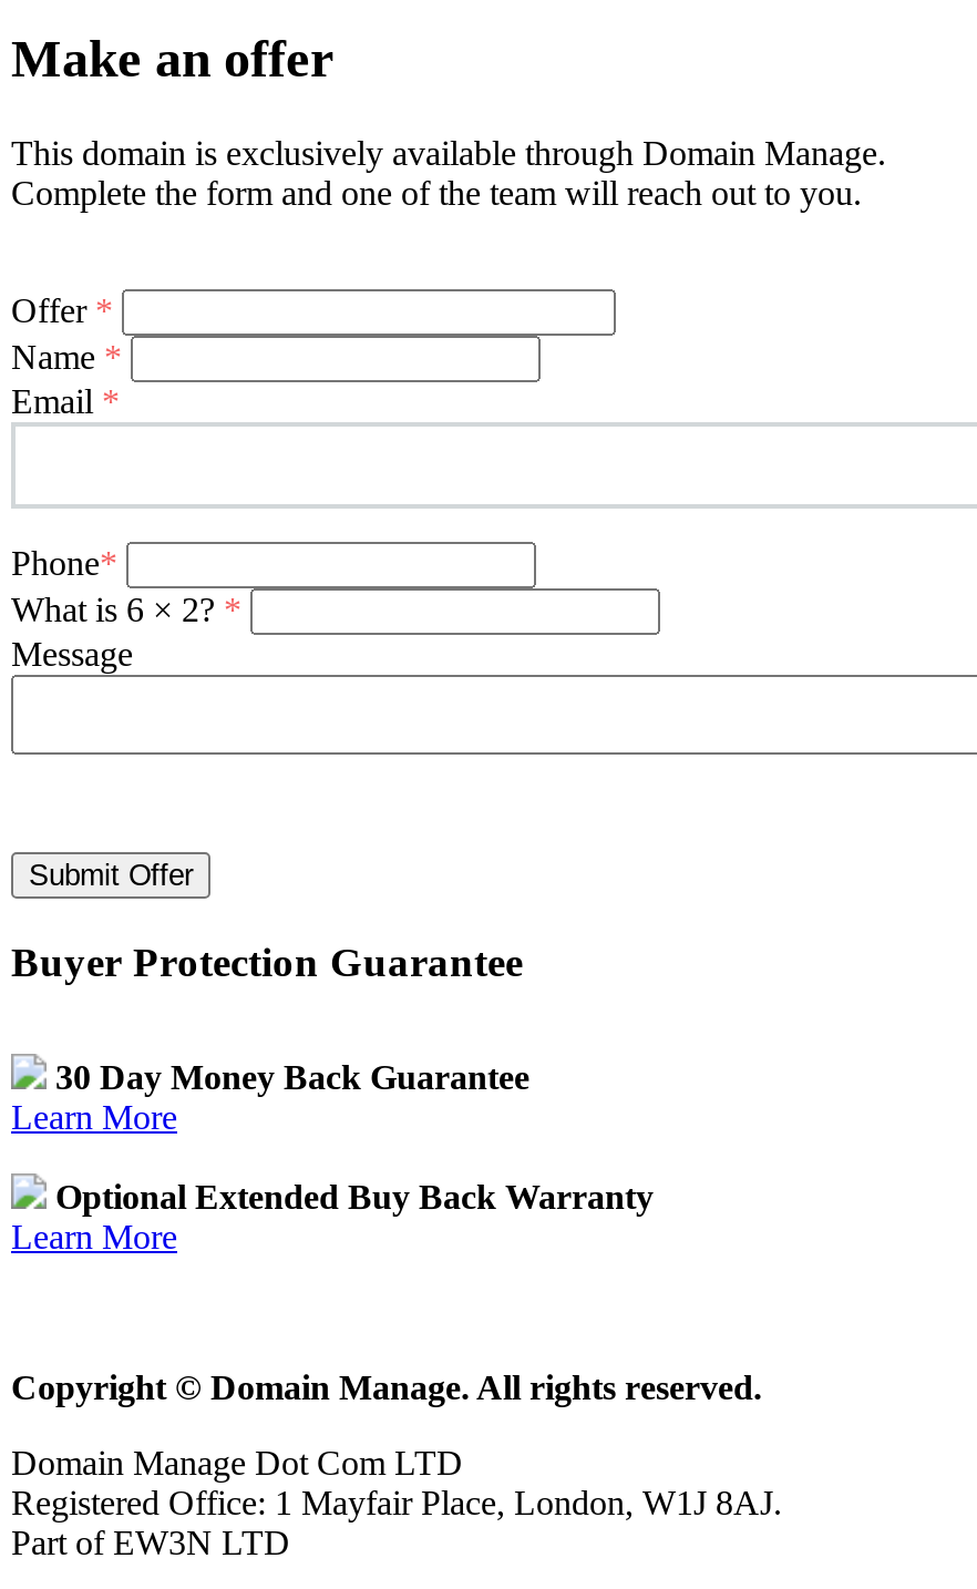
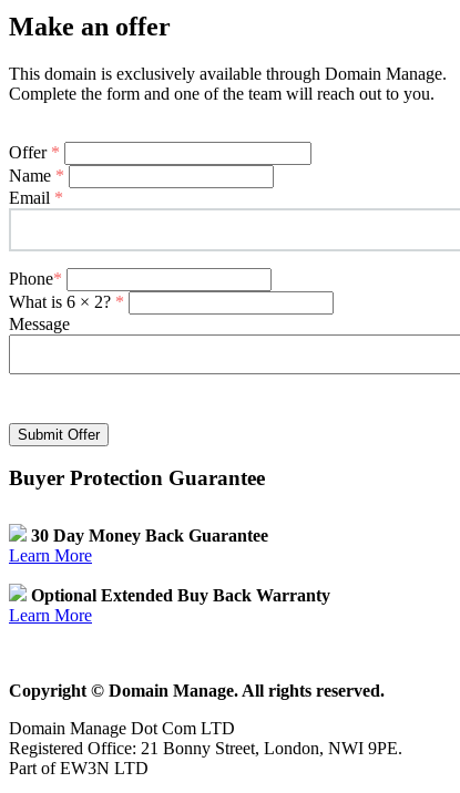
[11,1484,782,1522] Registered Office: 1 Mayfair Place, London, W1J 8AJ. -> [9,739,402,758] Registered Office: 21 Bonny Street, London, NWI 9PE.

